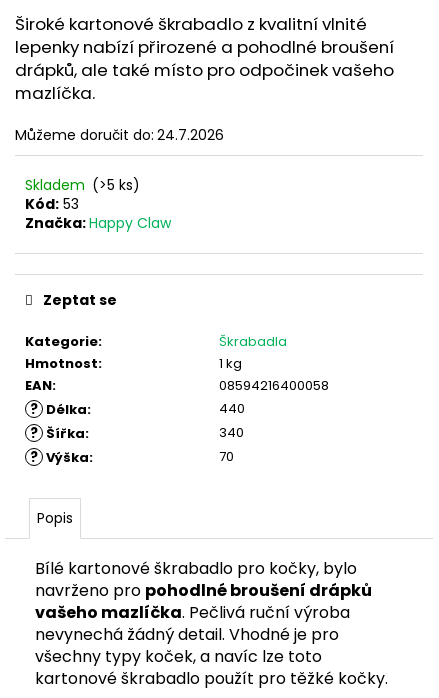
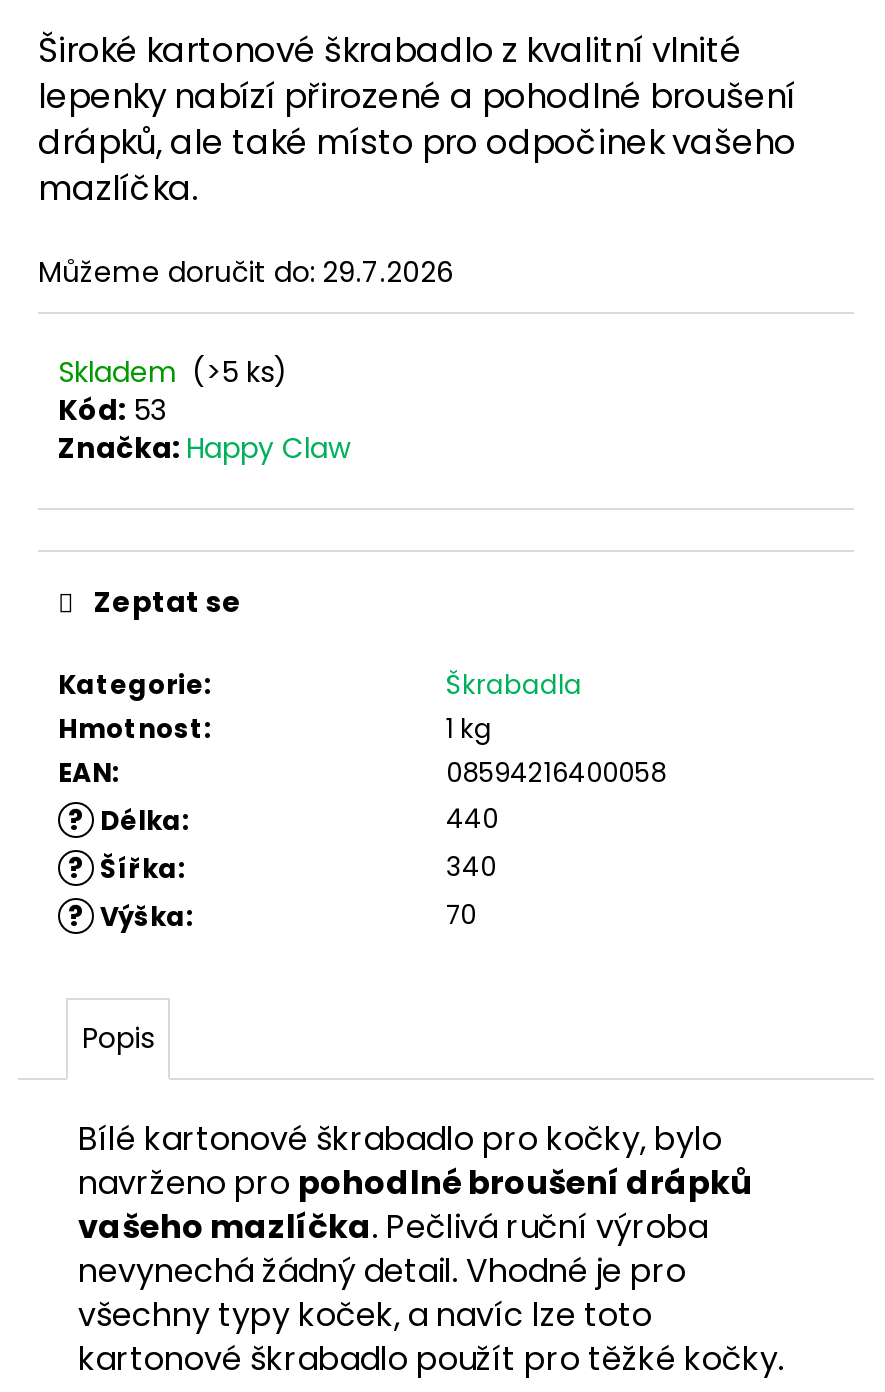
[15,124,224,144] Můžeme doručit do: 24.7.2026 -> [38,251,454,291] Můžeme doručit do: 29.7.2026

